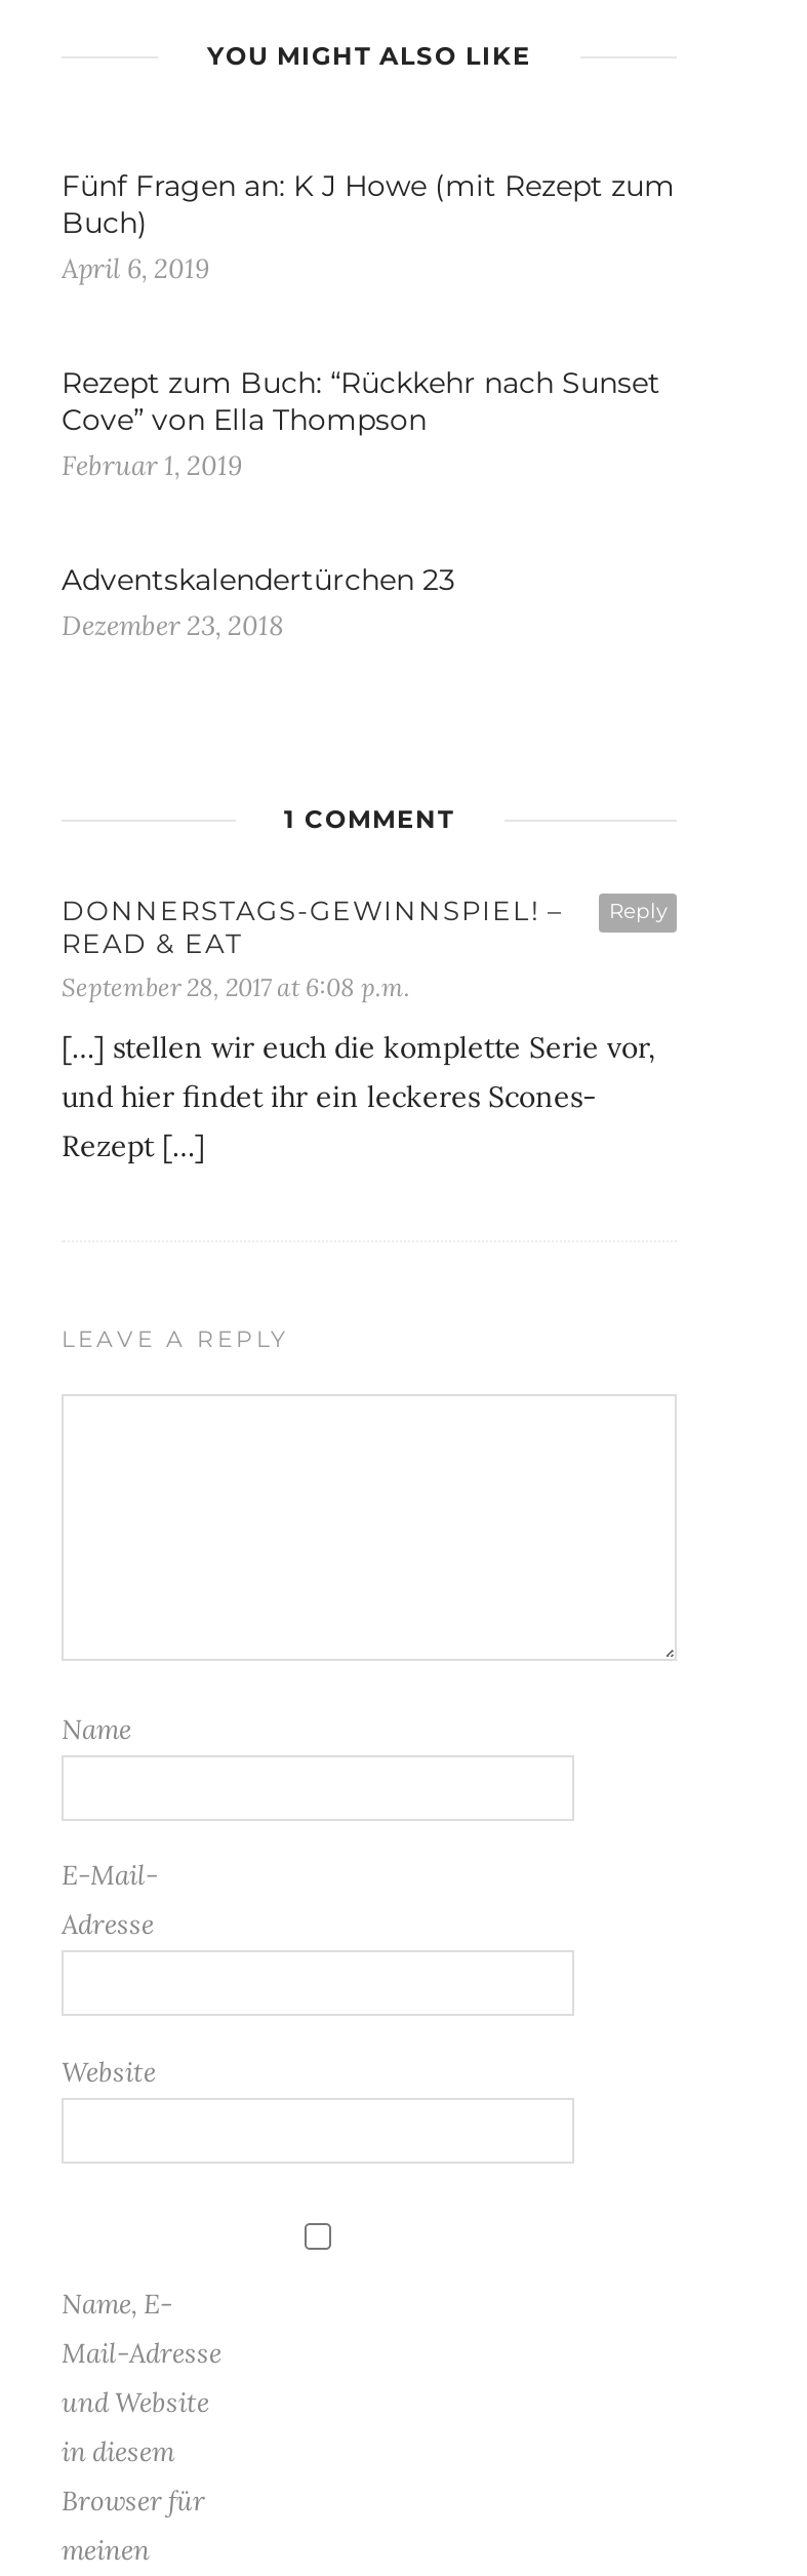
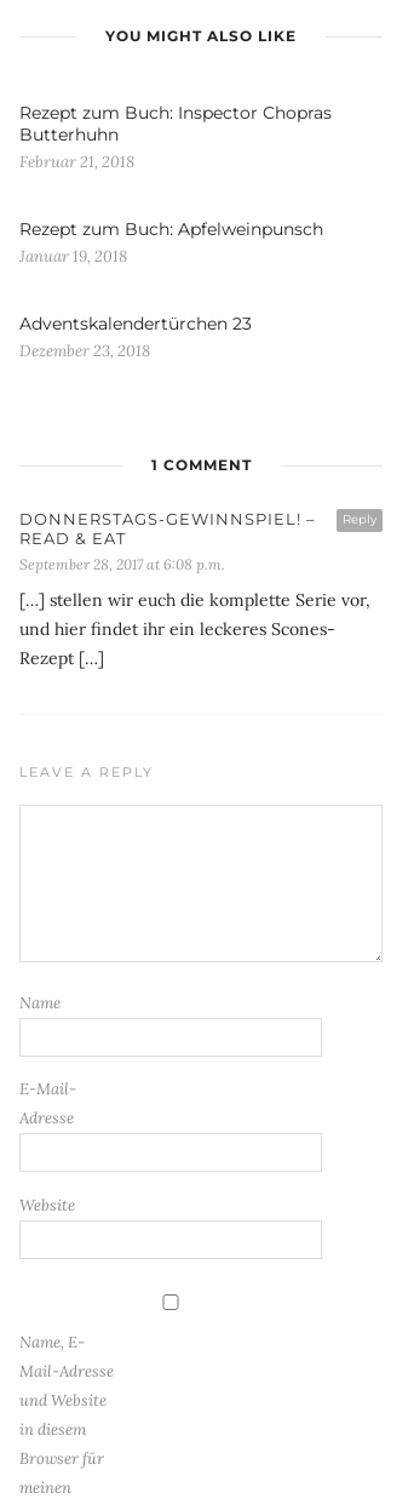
[62,167,675,286] Fünf Fragen an: K J Howe (mit Rezept zum | Buch) | April 6, 2019 -> [19,102,332,172] Rezept zum Buch: Inspector Chopras | Butterhuhn | Februar 21, 2018
[62,364,660,483] Rezept zum Buch: “Rückkehr nach Sunset | Cove” von Ella Thompson | Februar 1, 2019 -> [19,218,323,266] Rezept zum Buch: Apfelweinpunsch | Januar 19, 2018

